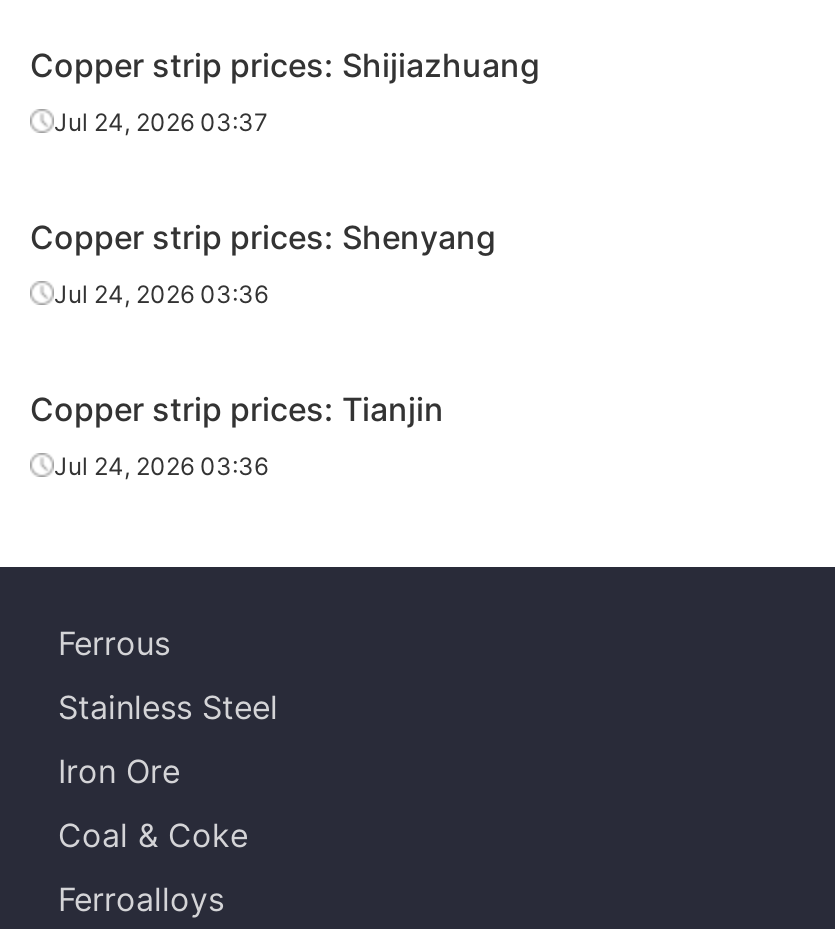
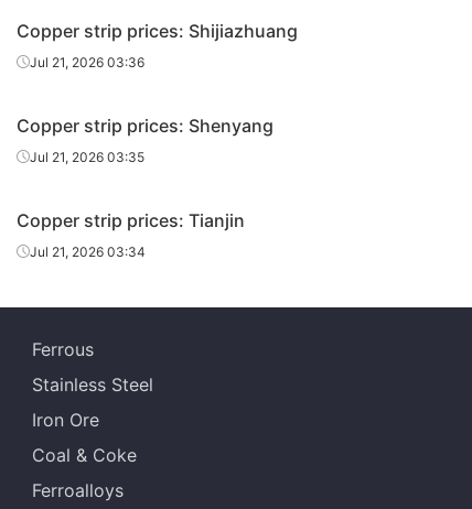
[54,107,268,137] Jul 24, 2026 03:37 -> [30,54,144,71] Jul 21, 2026 03:36
[54,279,268,309] Jul 24, 2026 03:36 -> [30,149,144,165] Jul 21, 2026 03:35
[54,451,268,481] Jul 24, 2026 03:36 -> [30,243,146,260] Jul 21, 2026 03:34

